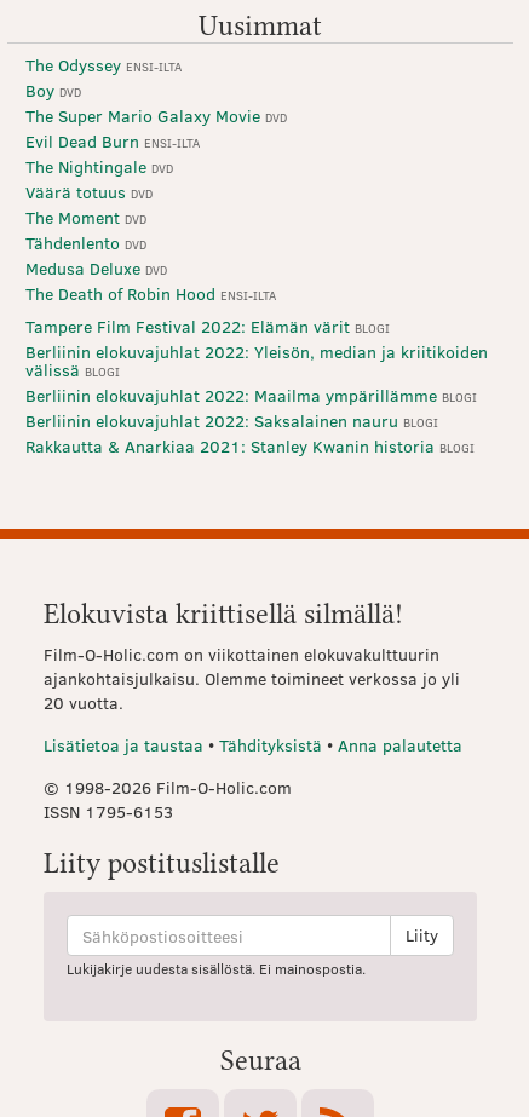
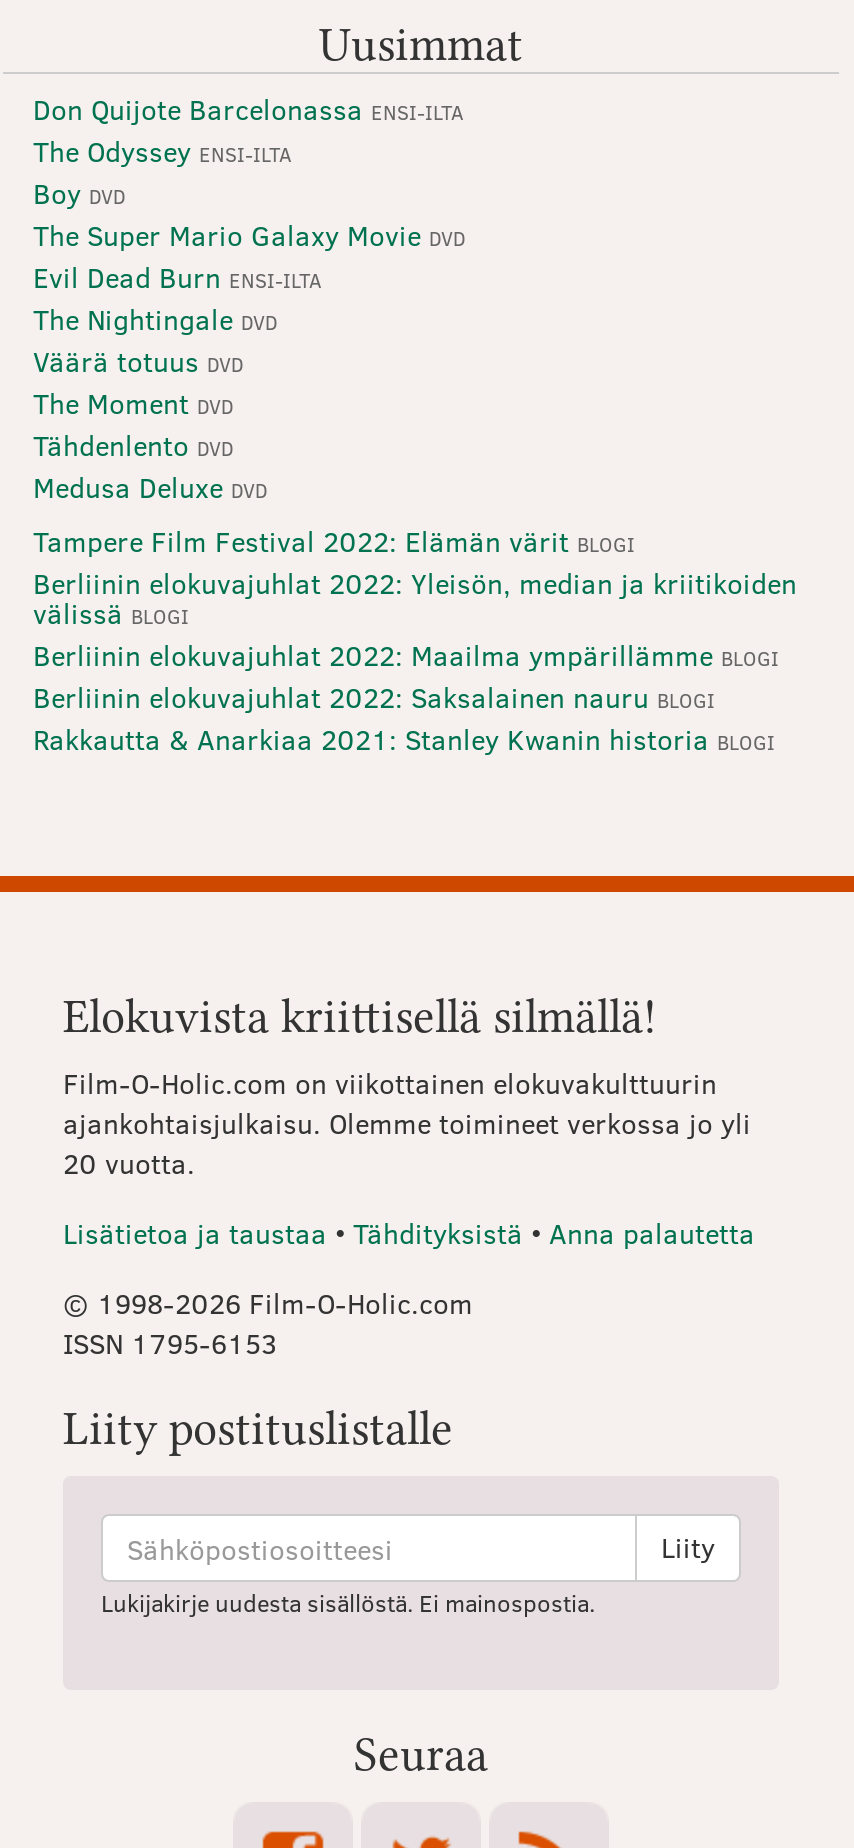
none -> [33,91,463,129] Don Quijote Barcelonassa ENSI-ILTA
moved [25,54,287,280] -> [33,133,465,507]: The Odyssey ENSI-ILTA | Boy DVD | The Super Mario Galaxy Movie DVD | ... | Tähdenlento DVD | Medusa Deluxe DVD
[25,282,276,305] The Death of Robin Hood ENSI-ILTA -> none

